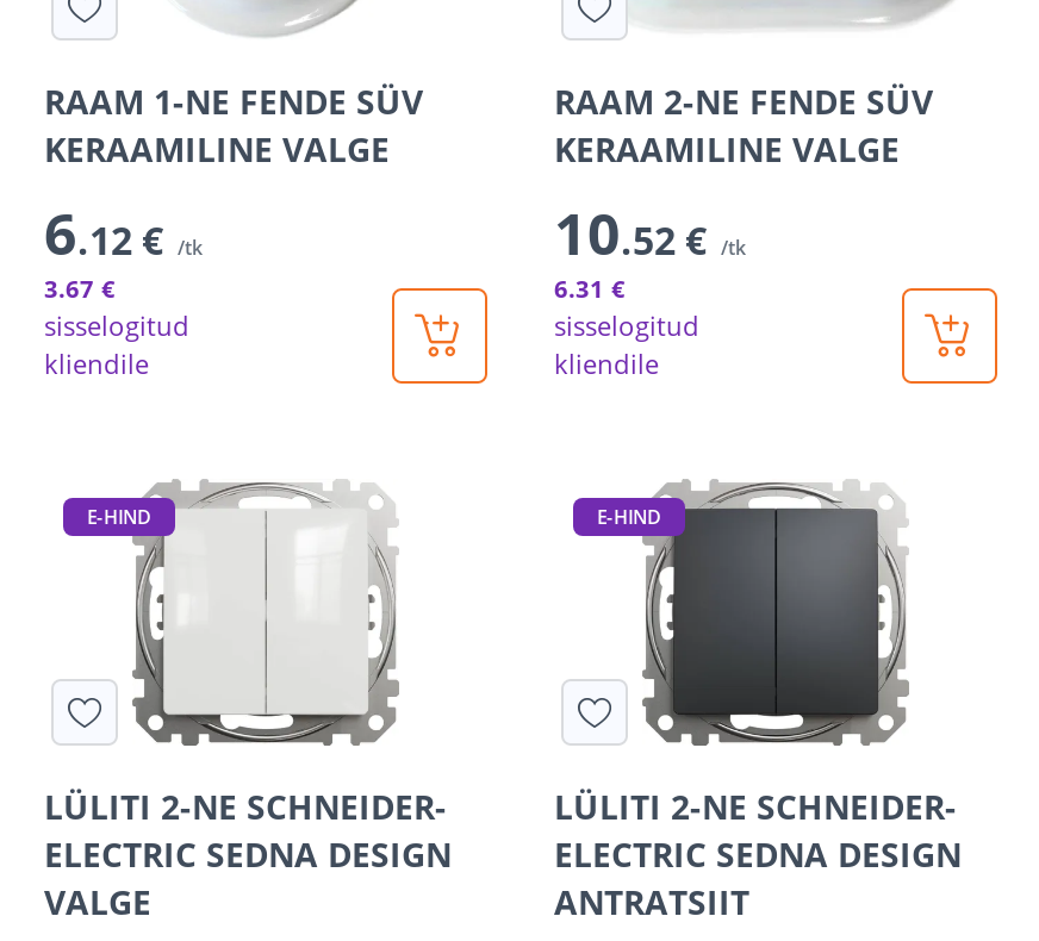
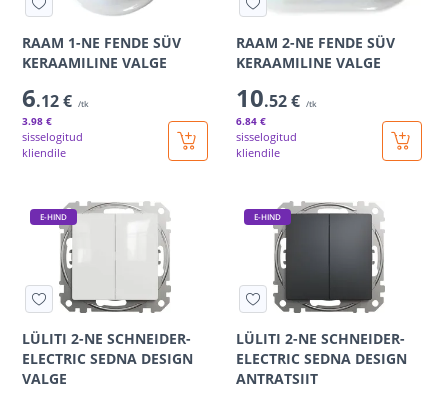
[44,272,116,305] 3.67 € -> [22,114,52,128] 3.98 €
[554,272,626,305] 6.31 € -> [236,114,266,128] 6.84 €

